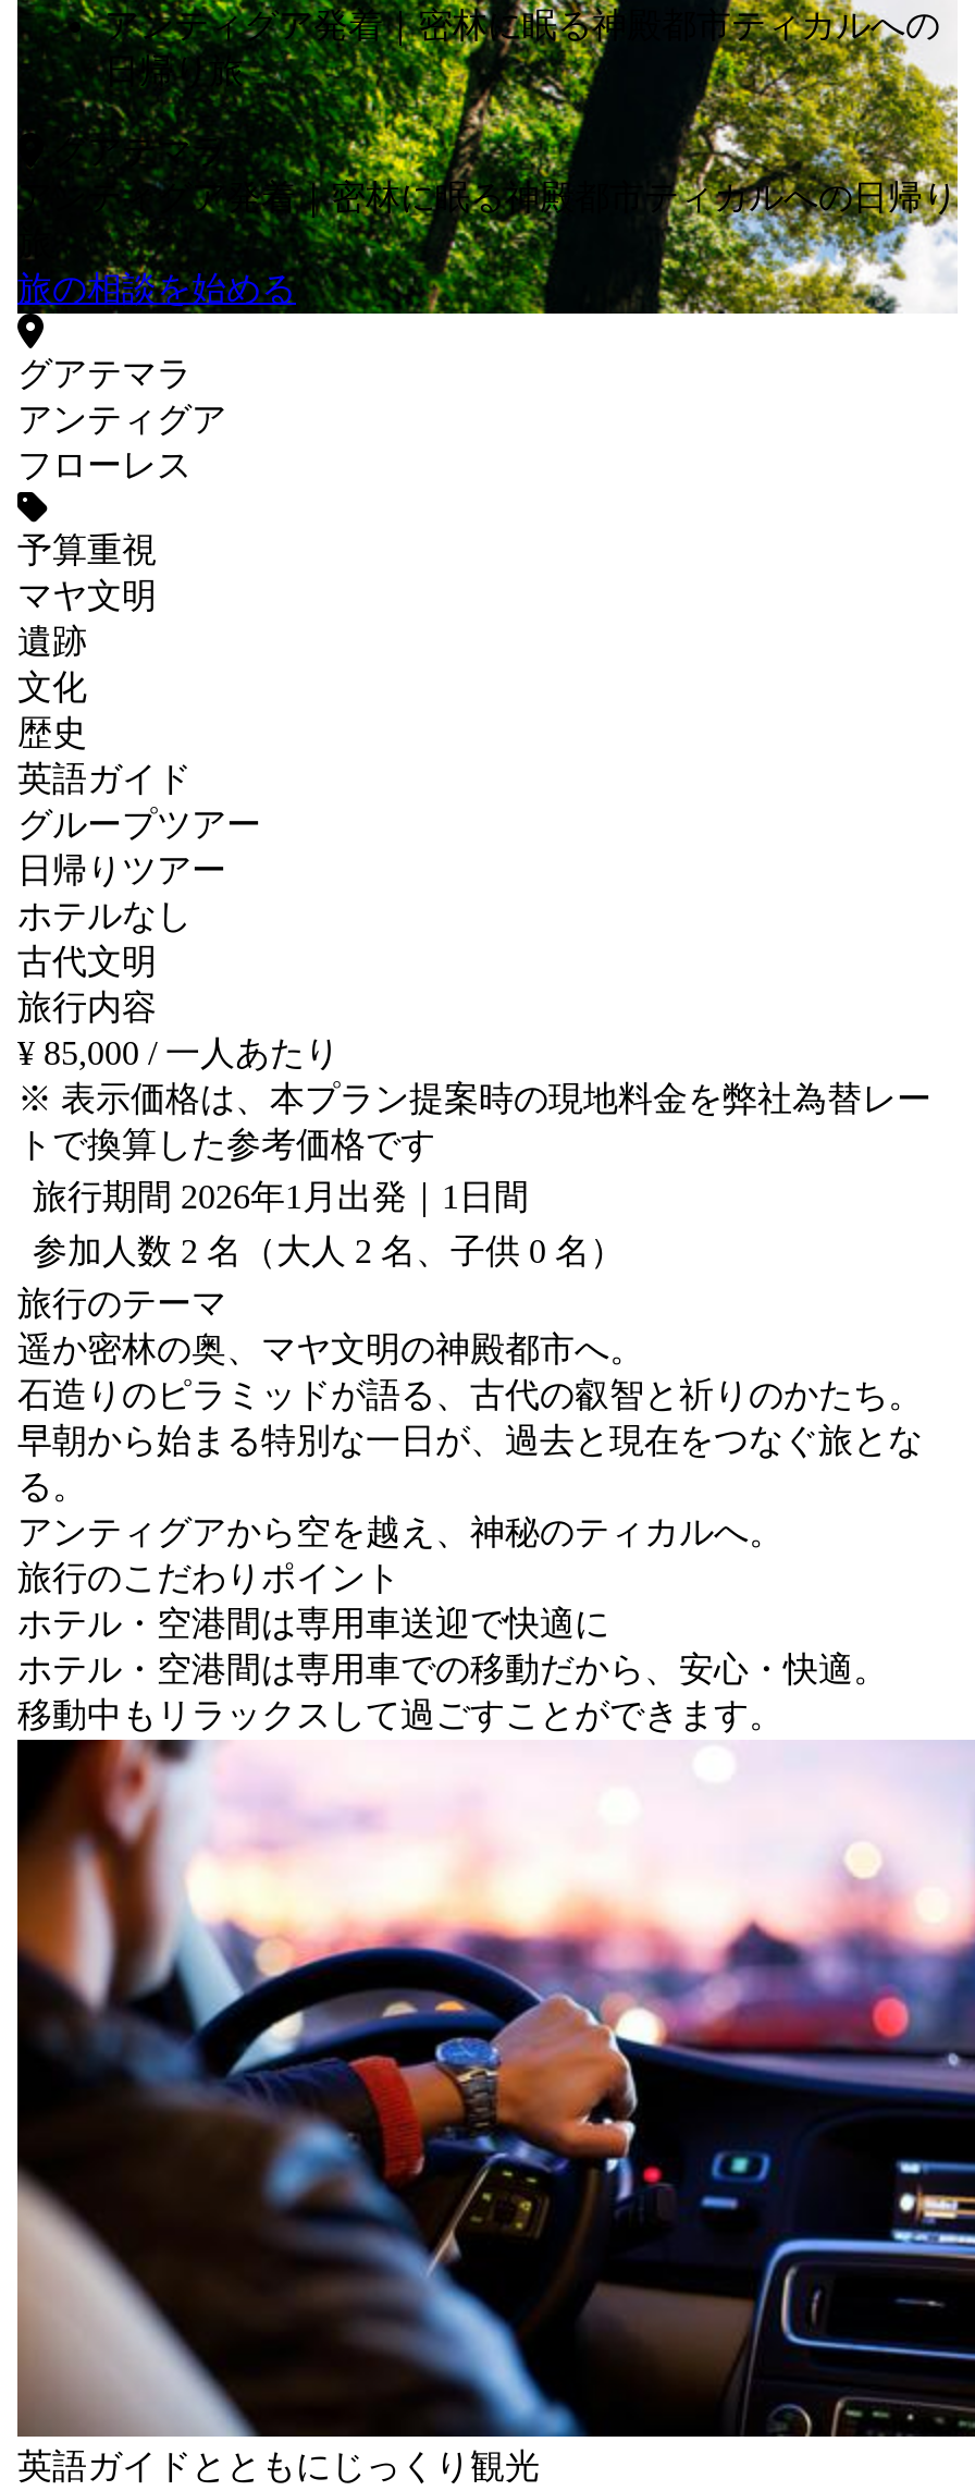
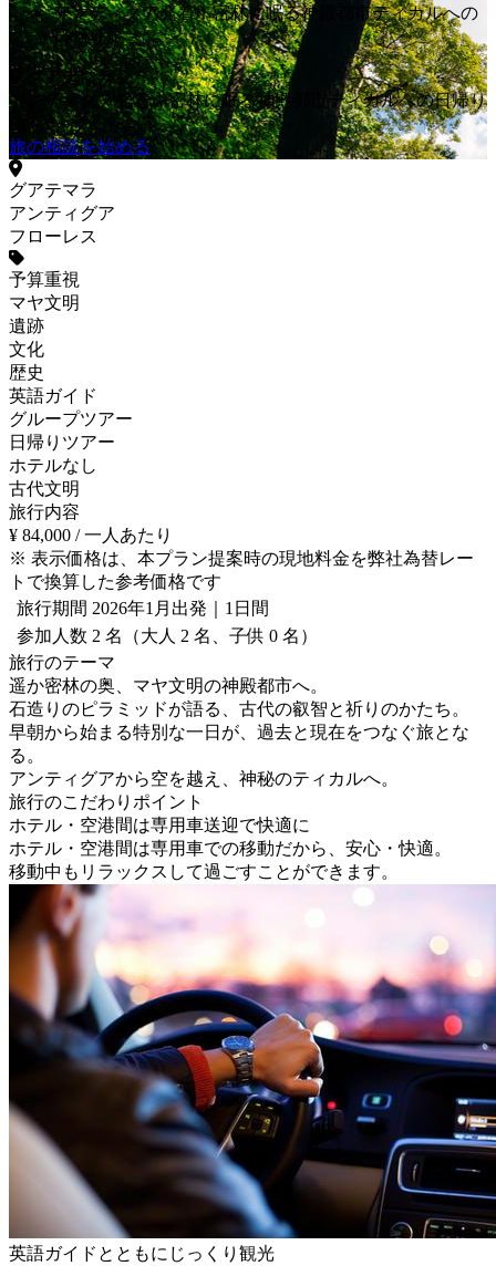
[17,1035,340,1072] ¥ 85,000 / 一人あたり -> [9,526,173,545] ¥ 84,000 / 一人あたり

